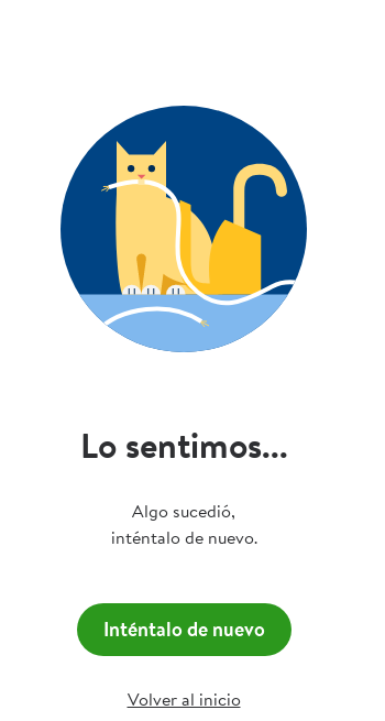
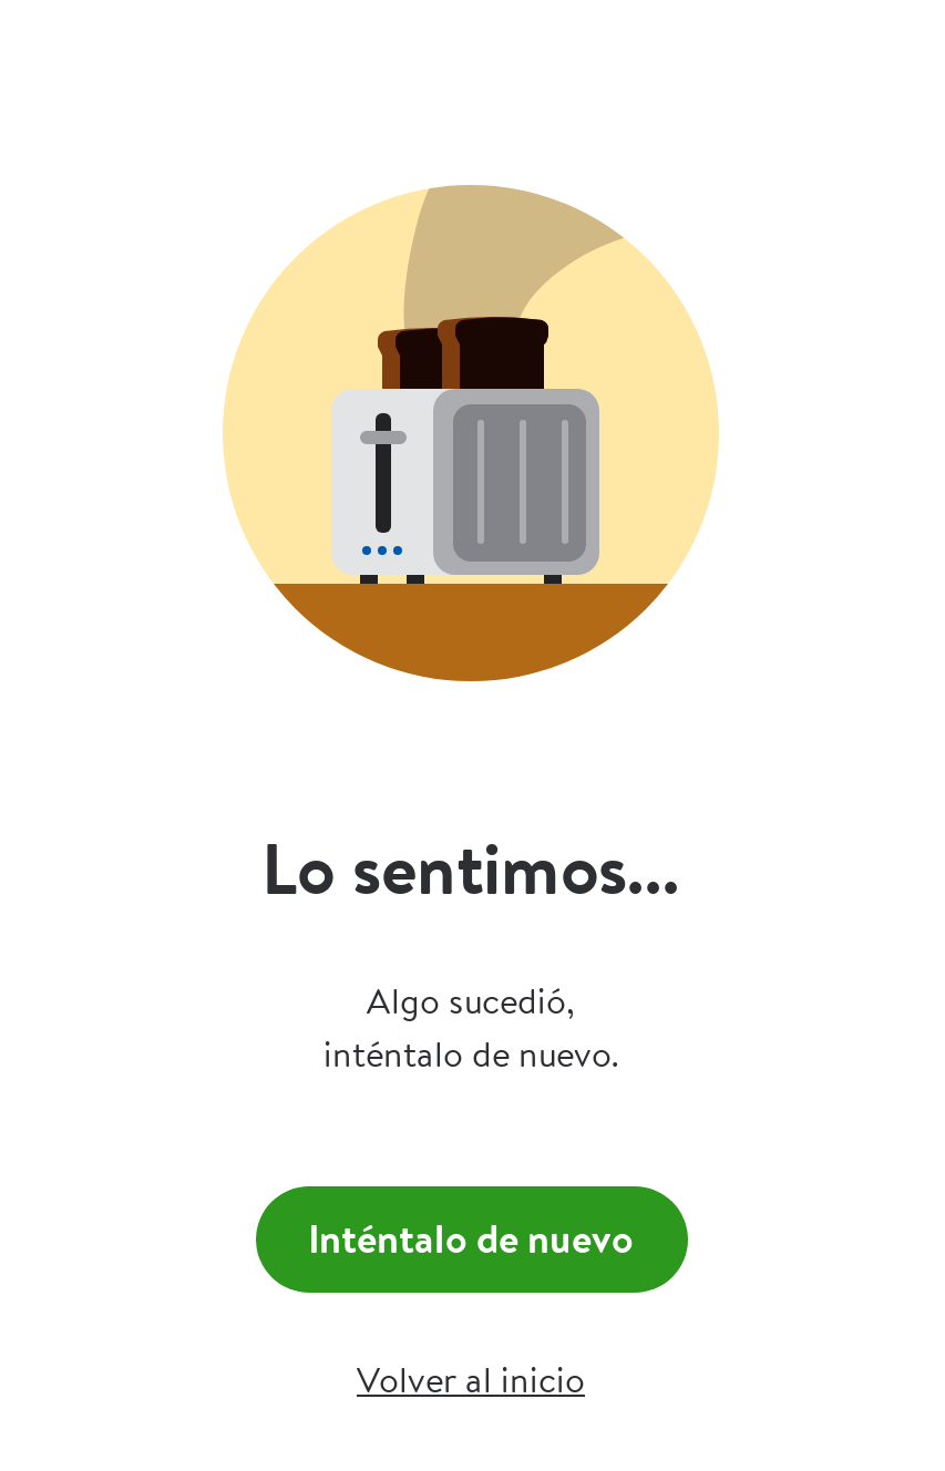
[59,105,308,353] [image] -> [223,183,719,683] [image]

